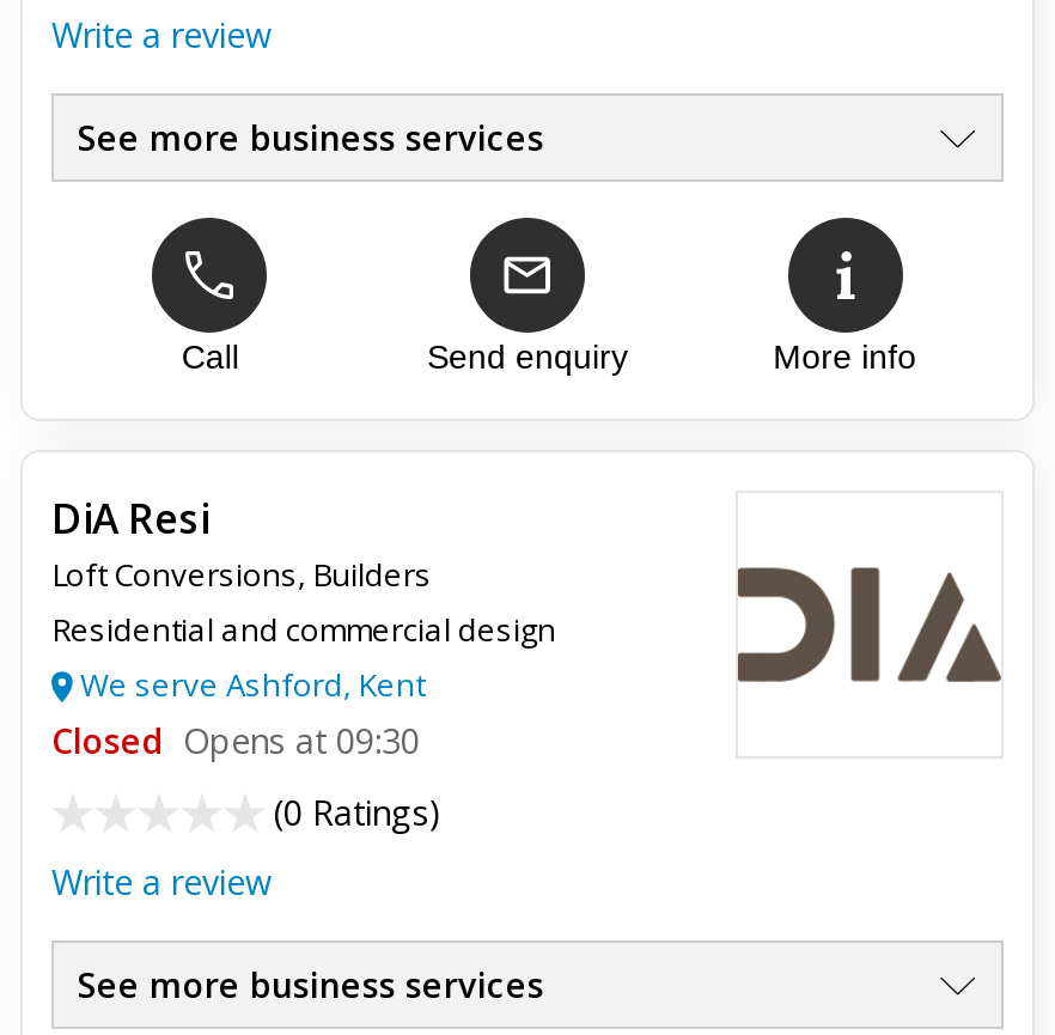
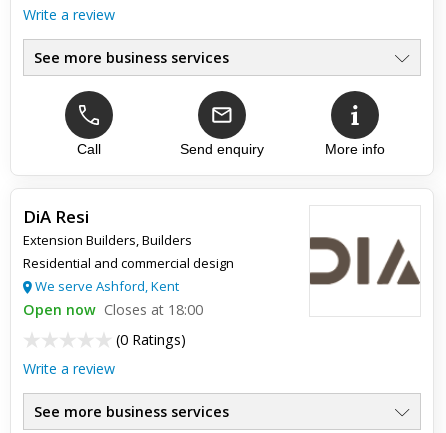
[51,553,432,596] Loft Conversions, Builders -> [23,231,192,249] Extension Builders, Builders
[51,718,420,763] Closed Opens at 09:30 -> [23,300,203,319] Open now Closes at 18:00

